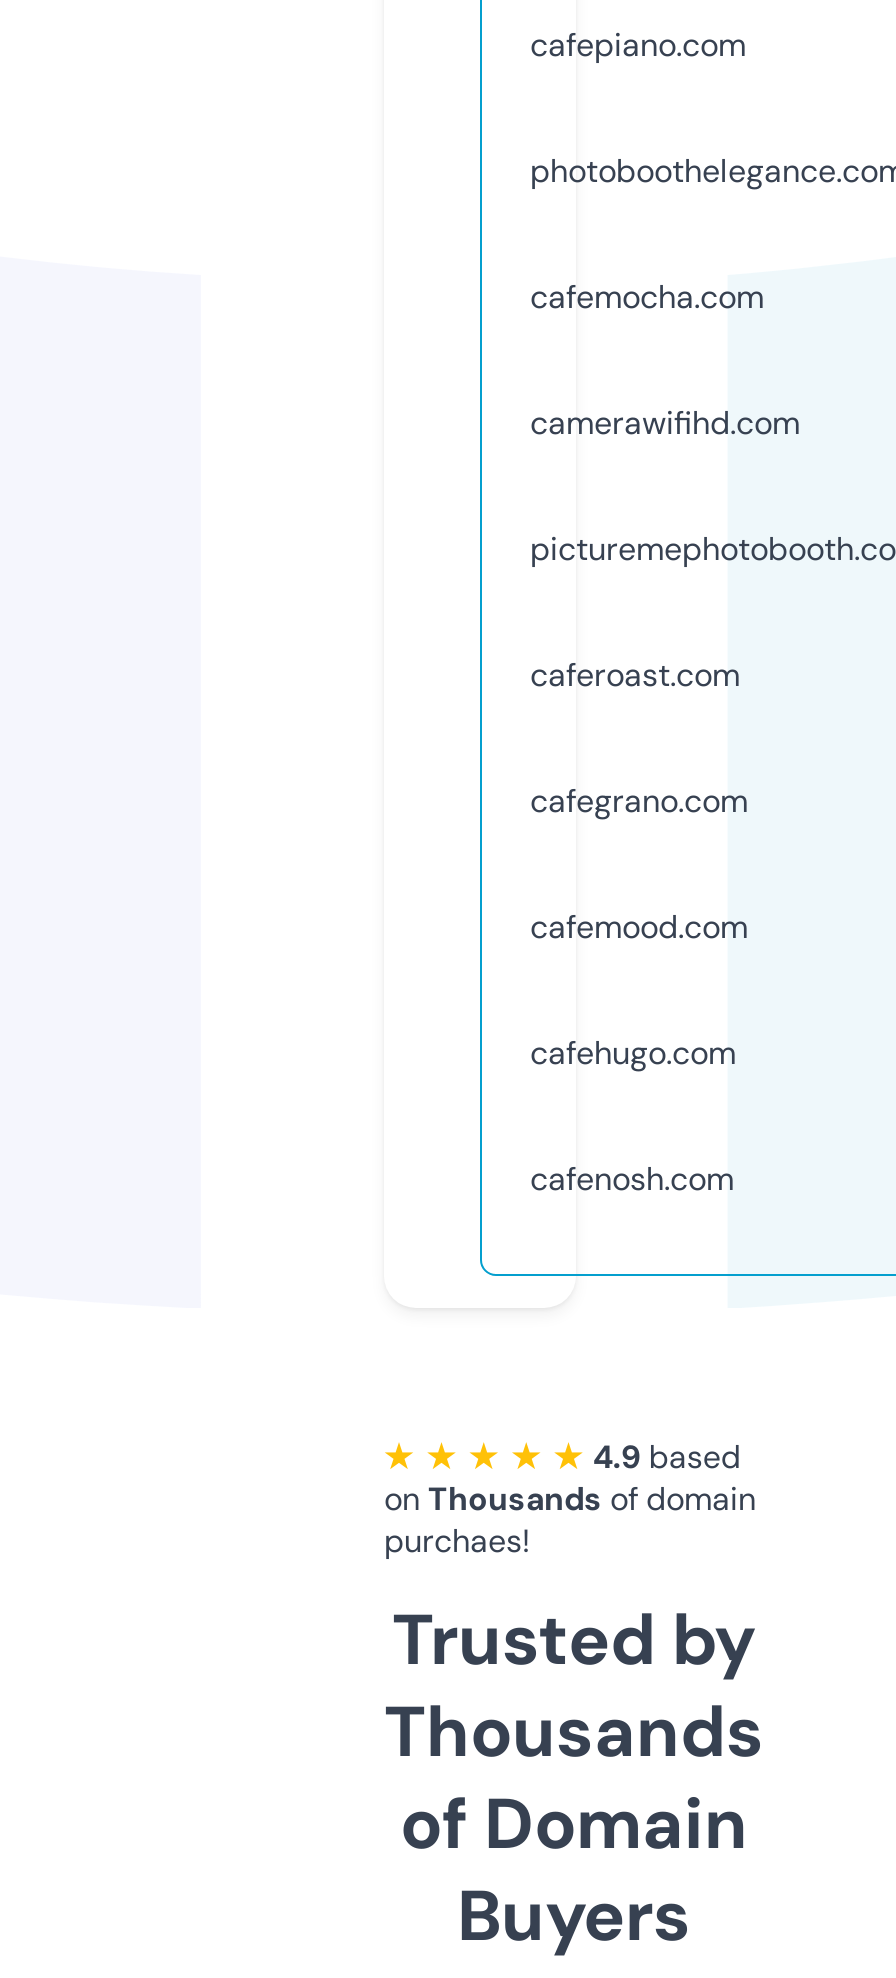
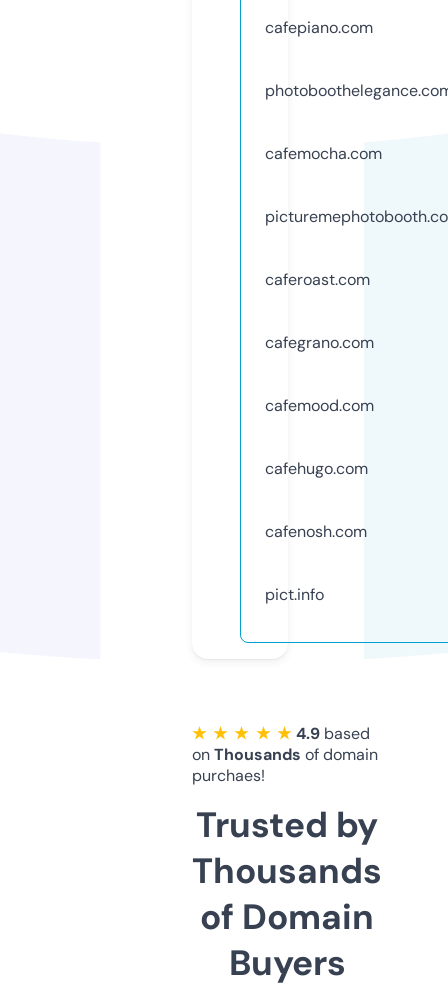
[530,402,800,444] camerawifihd.com -> none
moved [530,654,748,1200] -> [265,269,374,542]: caferoast.com | cafegrano.com | cafemood.com | cafehugo.com | cafenosh.com
none -> [265,584,324,605] pict.info

